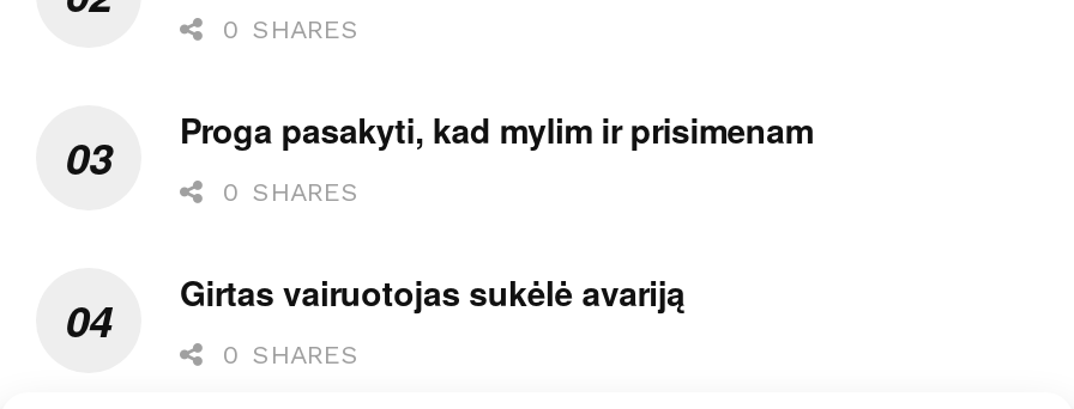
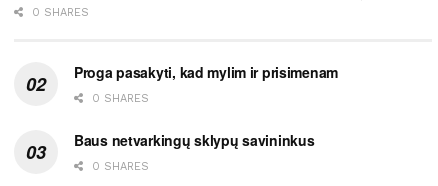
[180,268,685,315] Girtas vairuotojas sukėlė avariją -> [74,130,314,150] Baus netvarkingų sklypų savininkus

